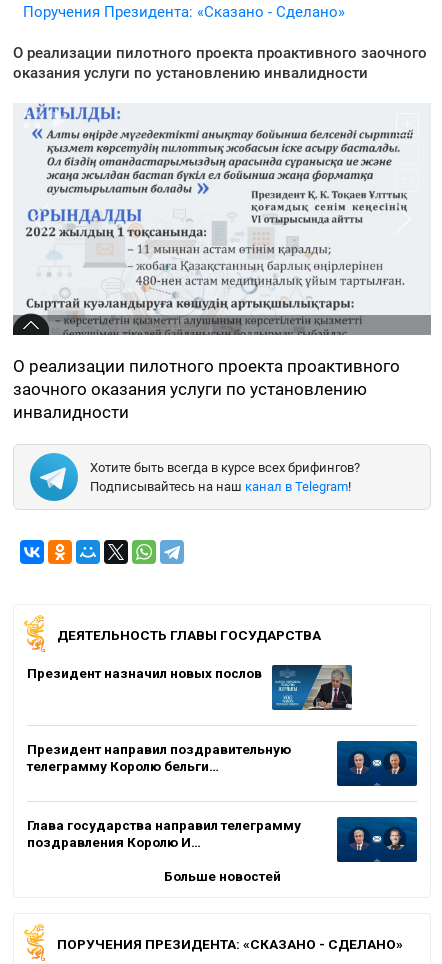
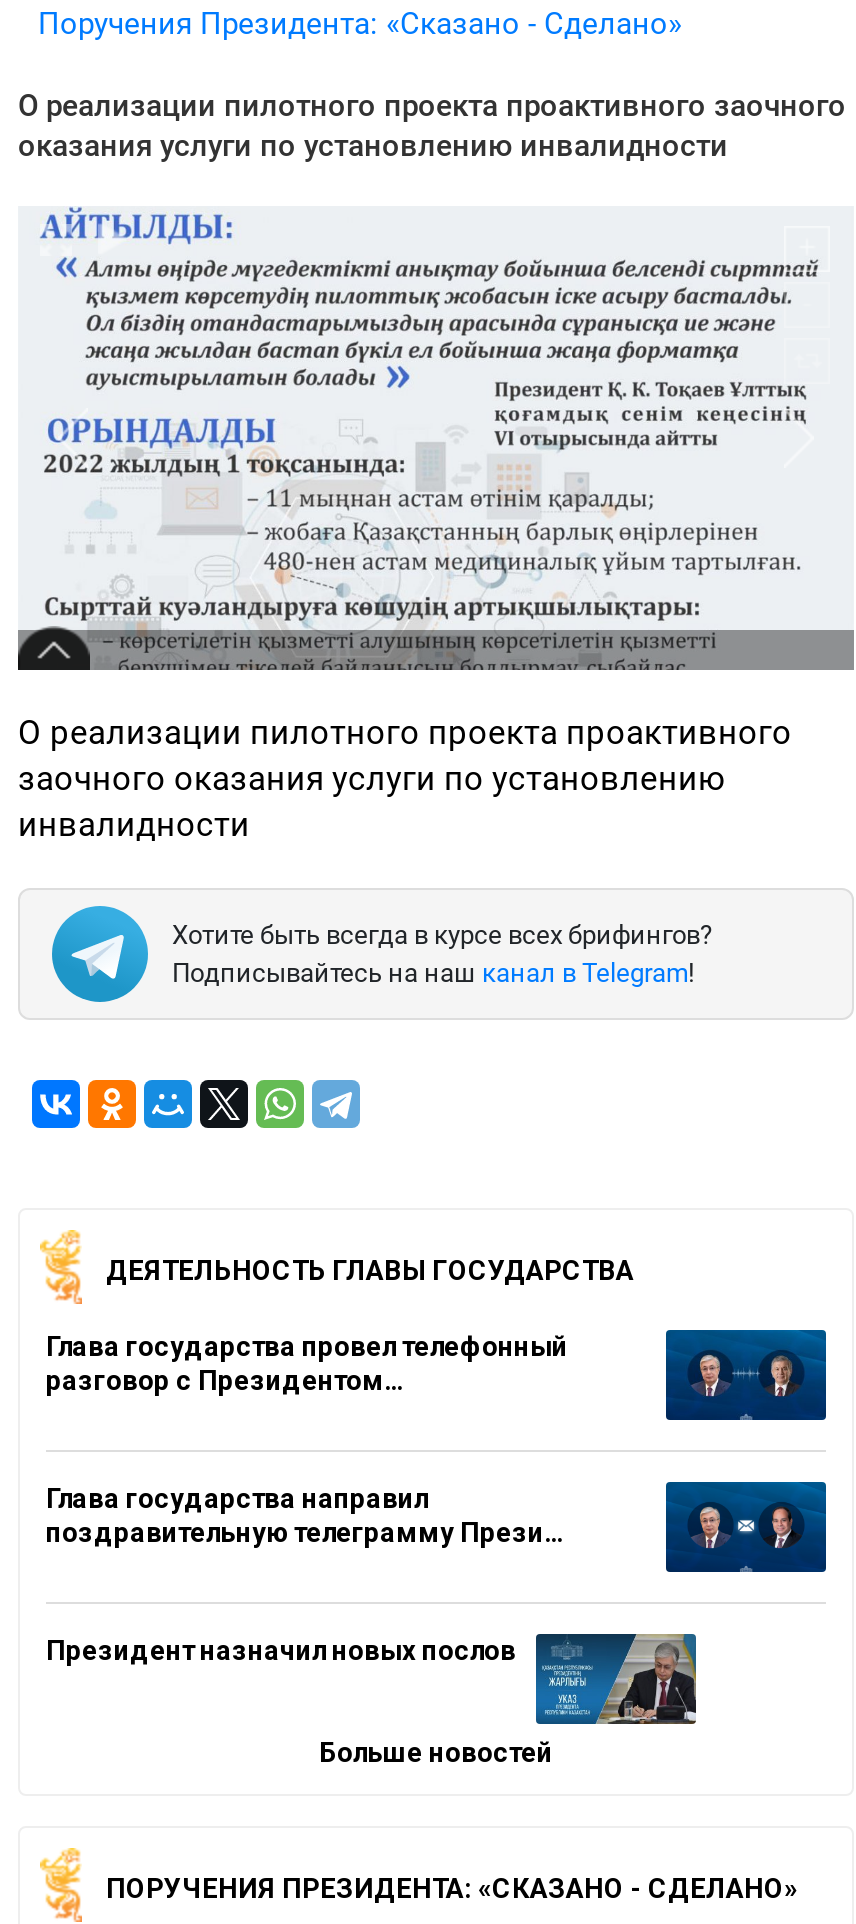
none -> [46,1329,568,1395] Глава государства провел телефонный | разговор с Президентом…
none -> [46,1481,564,1547] Глава государства направил | поздравительную телеграмму Прези…
moved [27,664,353,711] -> [46,1632,698,1726]: [image] | Президент назначил новых послов
[27,741,291,774] Президент направил поздравительную | телеграмму Королю бельги… -> none
[27,817,301,850] Глава государства направил телеграмму | поздравления Королю И… -> none
moved [336,816,418,863] -> [664,1328,828,1422]: [image]

